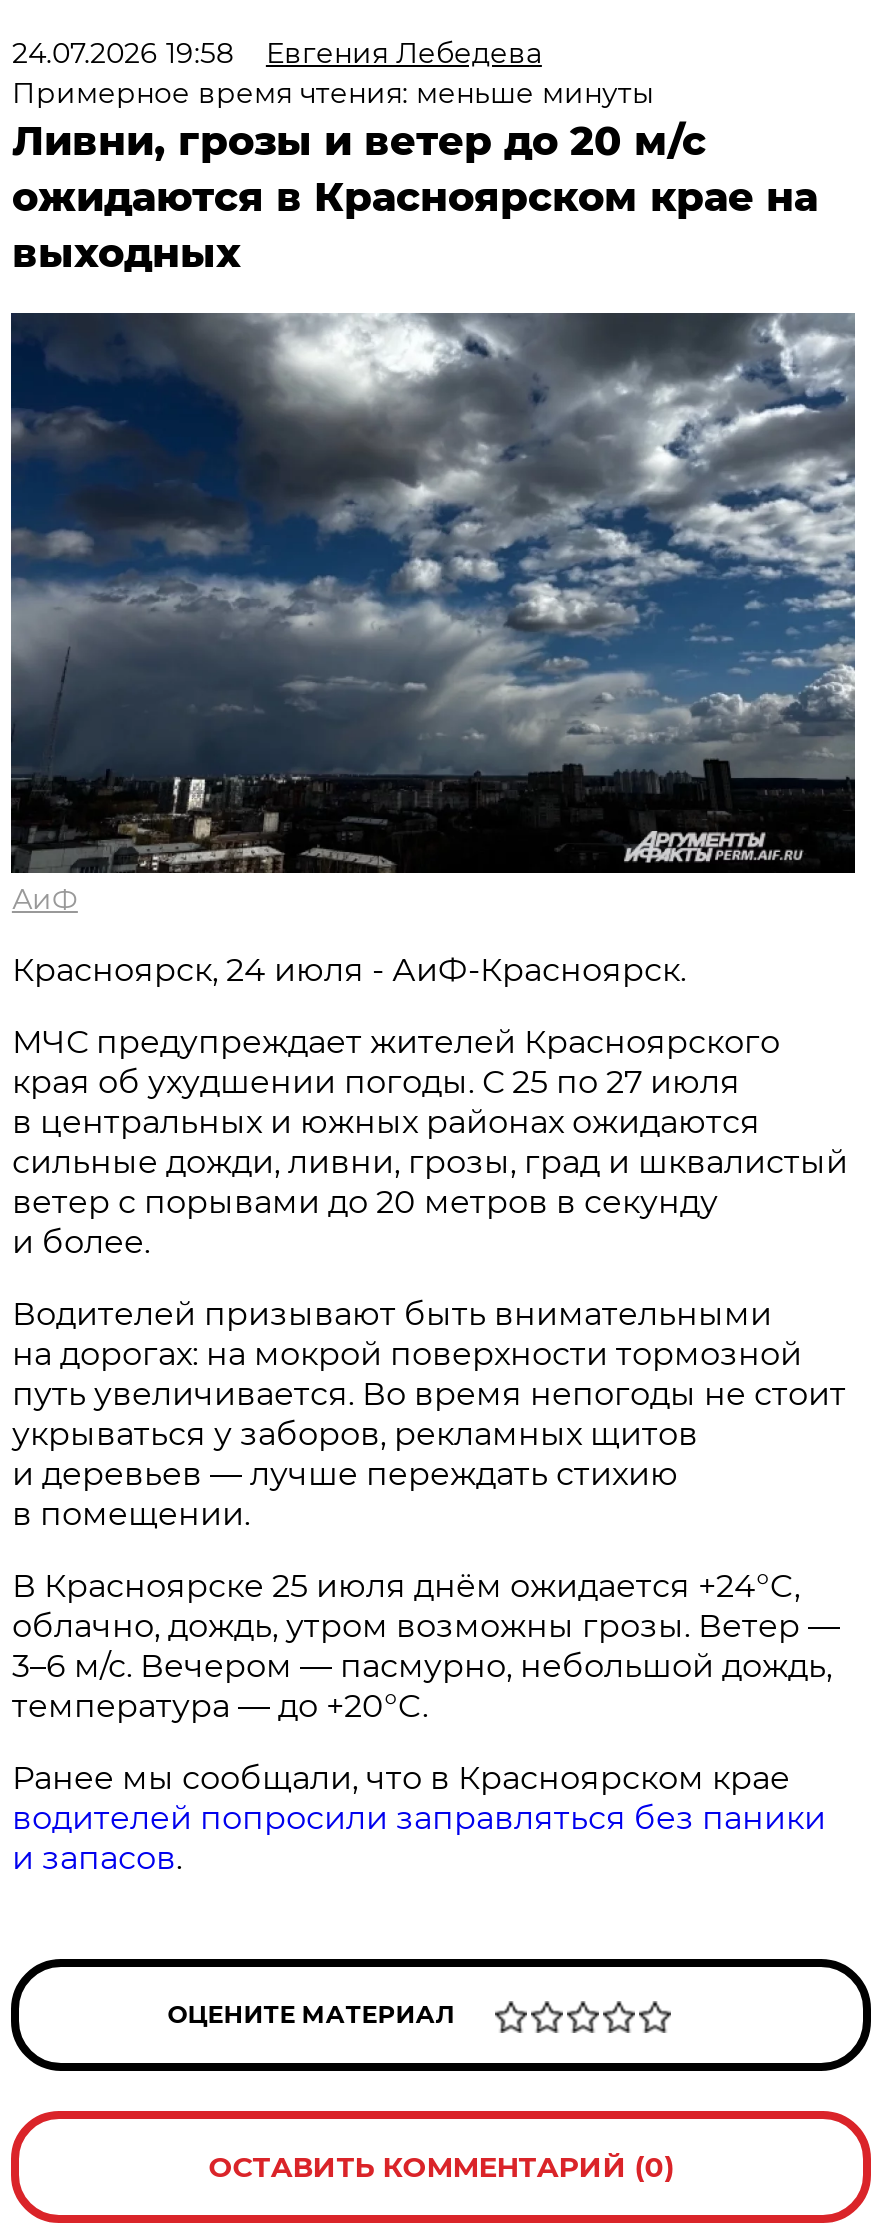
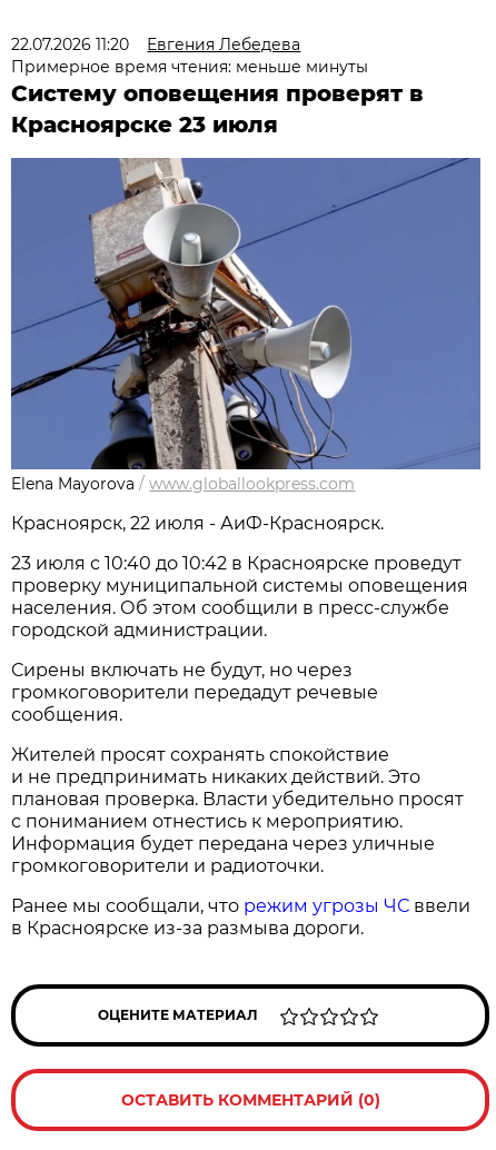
[12,35,542,71] 24.07.2026 19:58 Евгения Лебедева -> [12,35,301,55] 22.07.2026 11:20 Евгения Лебедева
[12,117,818,277] Ливни, грозы и ветер до 20 м/с | ожидаются в Красноярском крае на | выходных -> [12,80,424,138] Систему оповещения проверят в | Красноярске 23 июля
[9,311,857,917] [image] | АиФ -> [10,157,482,494] [image] | Elena Mayorova / www.globallookpress.com
[12,951,686,989] Красноярск, 24 июля - АиФ-Красноярск. -> [12,513,384,534] Красноярск, 22 июля - АиФ-Красноярск.
[12,1023,848,1261] МЧС предупреждает жителей Красноярского | края об ухудшении погоды. С 25 по 27 июля | в центральных и южных районах ожидаются | сильные дожди, ливни, грозы, град и шквалистый | ветер с порывами до 20 метров в секунду | и более. -> [12,553,469,641] 23 июля с 10:40 до 10:42 в Красноярске проведут | проверку муниципальной системы оповещения | населения. Об этом сообщили в пресс-службе | городской администрации.
[12,1295,846,1533] Водителей призывают быть внимательными | на дорогах: на мокрой поверхности тормозной | путь увеличивается. Во время непогоды не стоит | укрываться у заборов, рекламных щитов | и деревьев — лучше переждать стихию | в помещении. -> [12,660,379,725] Сирены включать не будут, но через | громкоговорители передадут речевые | сообщения.
[12,1567,840,1725] В Красноярске 25 июля днём ожидается +24°C, | облачно, дождь, утром возможны грозы. Ветер — | 3–6 м/с. Вечером — пасмурно, небольшой дождь, | температура — до +20°C. -> [12,744,464,876] Жителей просят сохранять спокойствие | и не предпринимать никаких действий. Это | плановая проверка. Власти убедительно просят | с пониманием отнестись к мероприятию. | Информация будет передана через уличные | громкоговорители и радиоточки.
[12,1759,826,1877] Ранее мы сообщали, что в Красноярском крае | водителей попросили заправляться без паники | и запасов. -> [12,895,471,939] Ранее мы сообщали, что режим угрозы ЧС ввели | в Красноярске из-за размыва дороги.

